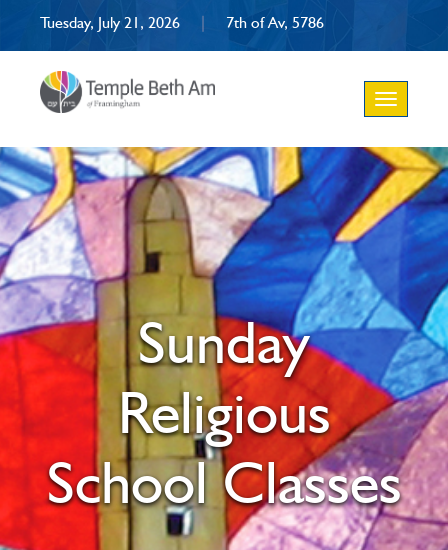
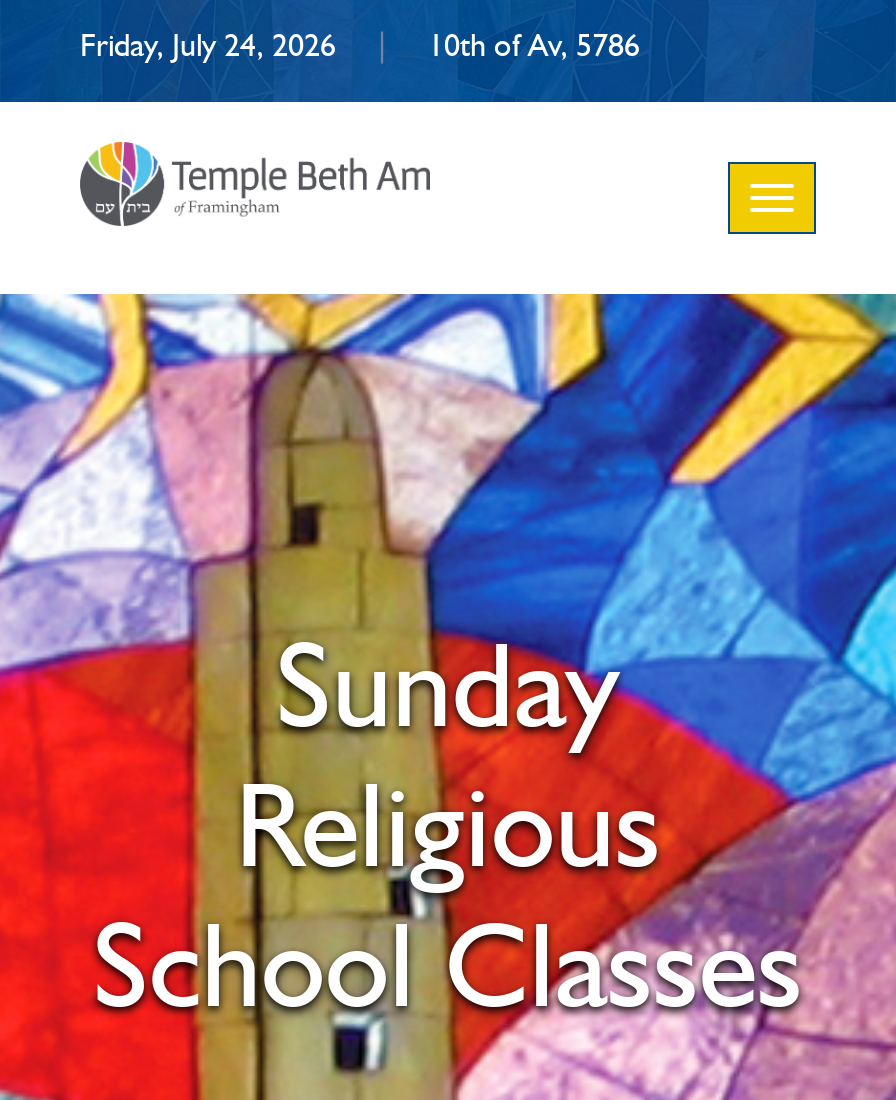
[40,13,184,32] Tuesday, July 21, 2026 -> [80,26,344,64] Friday, July 24, 2026
[226,13,324,32] 7th of Av, 5786 -> [428,26,640,64] 10th of Av, 5786

